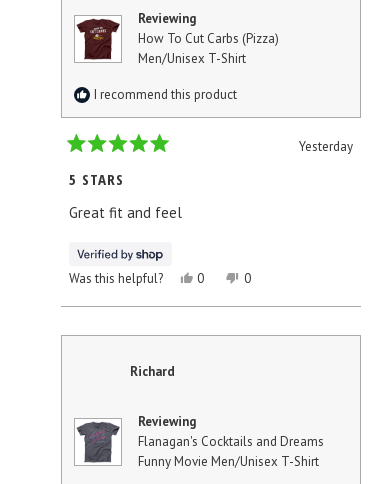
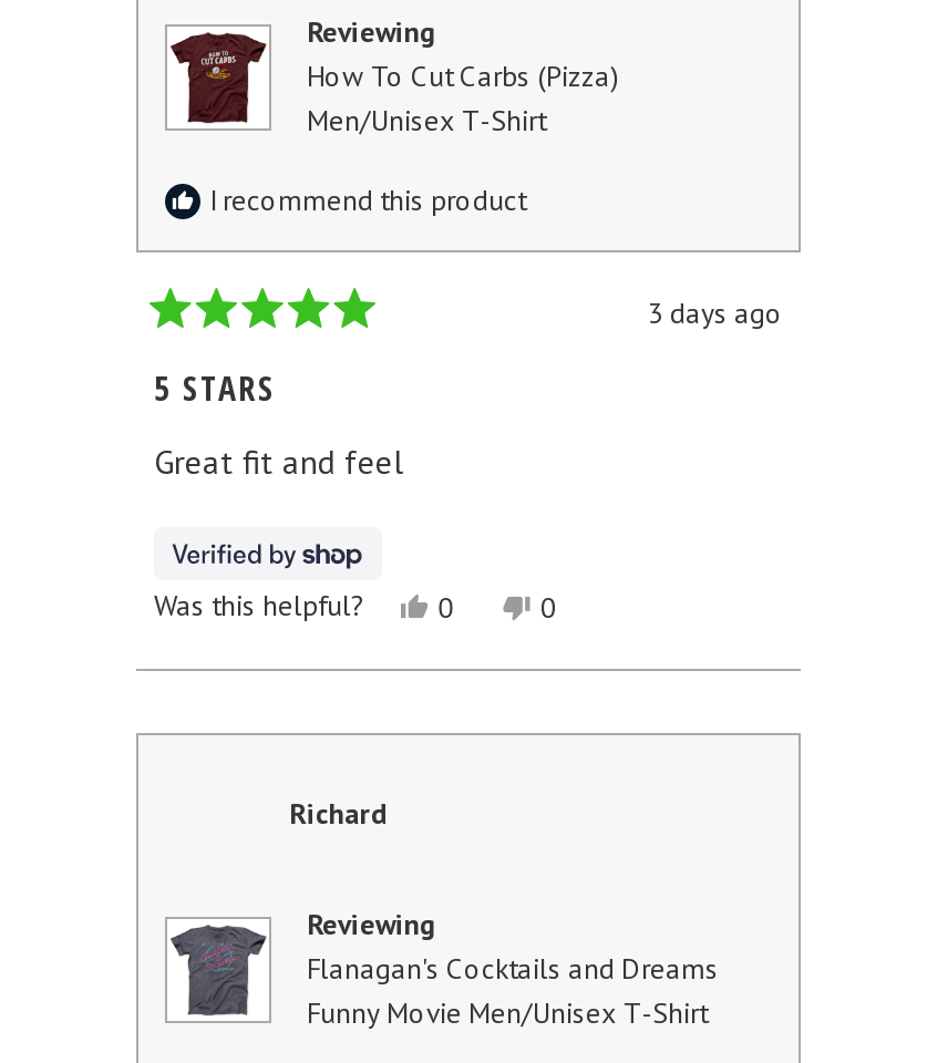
[299,137,353,154] Yesterday -> [648,296,783,333] 3 days ago

